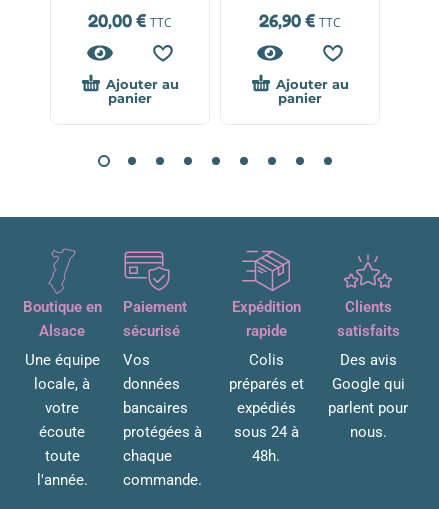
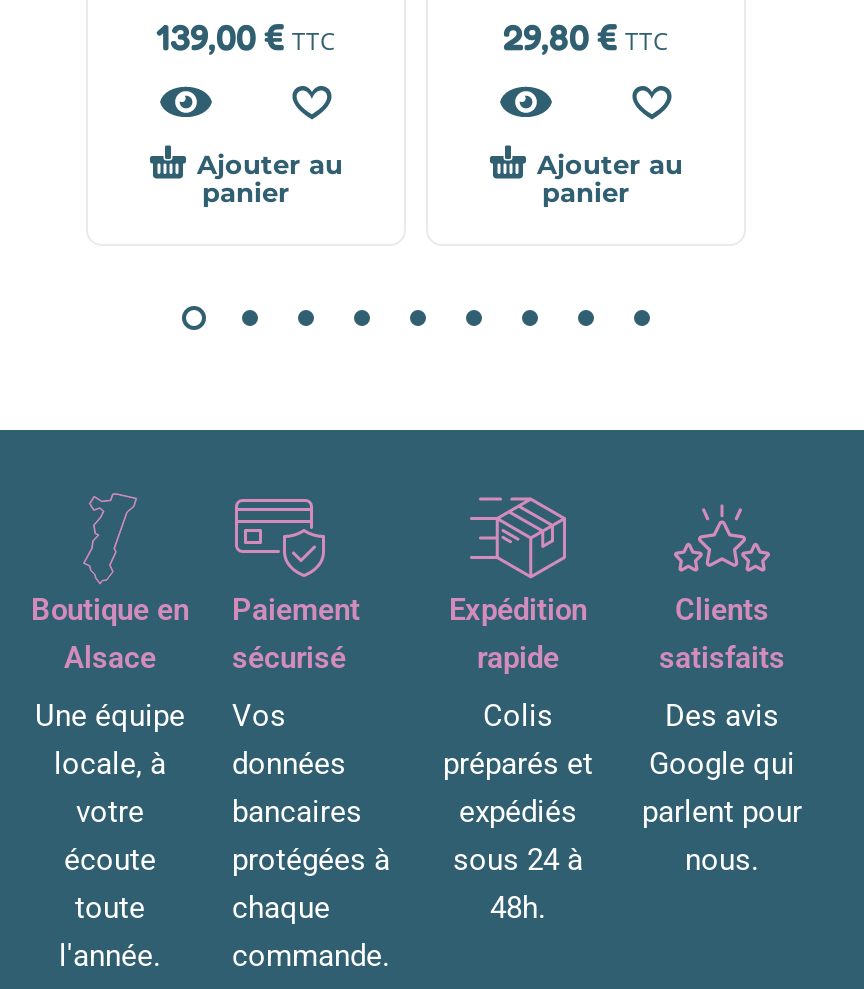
[88,9,172,31] 20,00 € TTC -> [156,14,336,58] 139,00 € TTC
[259,9,341,31] 26,90 € TTC -> [503,14,669,58] 29,80 € TTC

